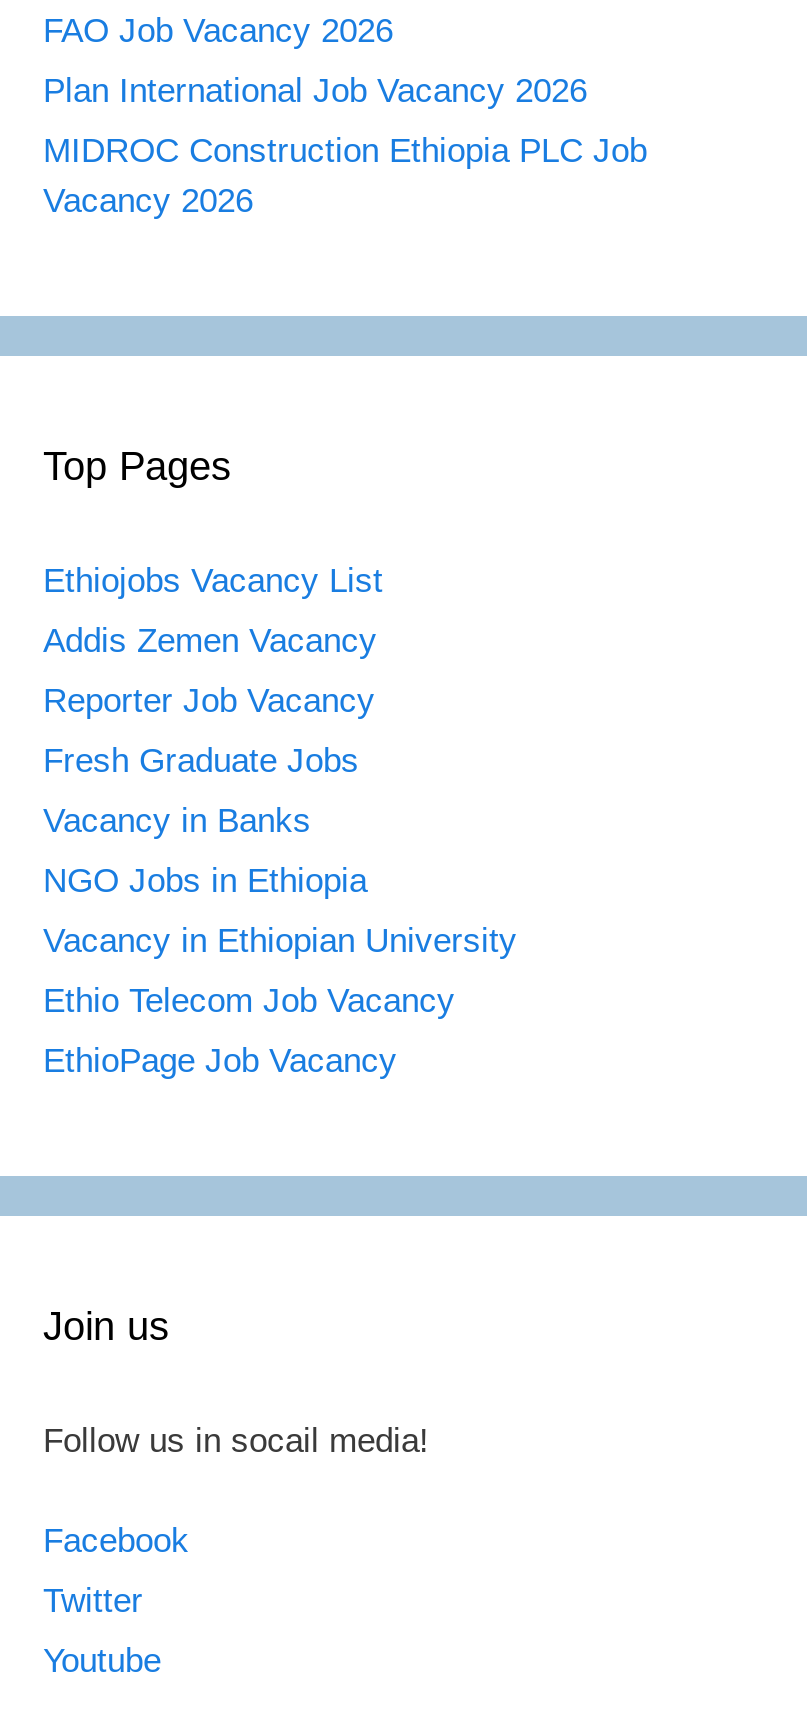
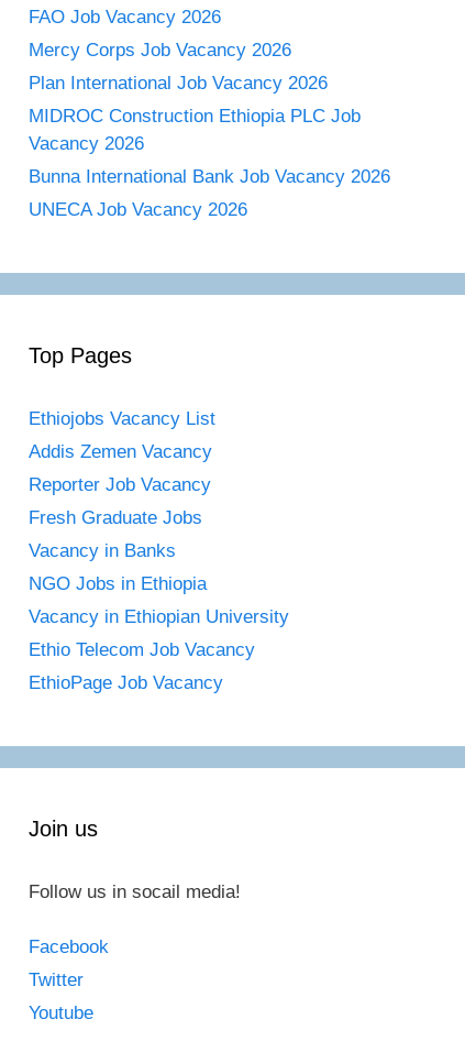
none -> [29,40,291,60] Mercy Corps Job Vacancy 2026
none -> [29,166,390,220] Bunna International Bank Job Vacancy 2026 | UNECA Job Vacancy 2026

